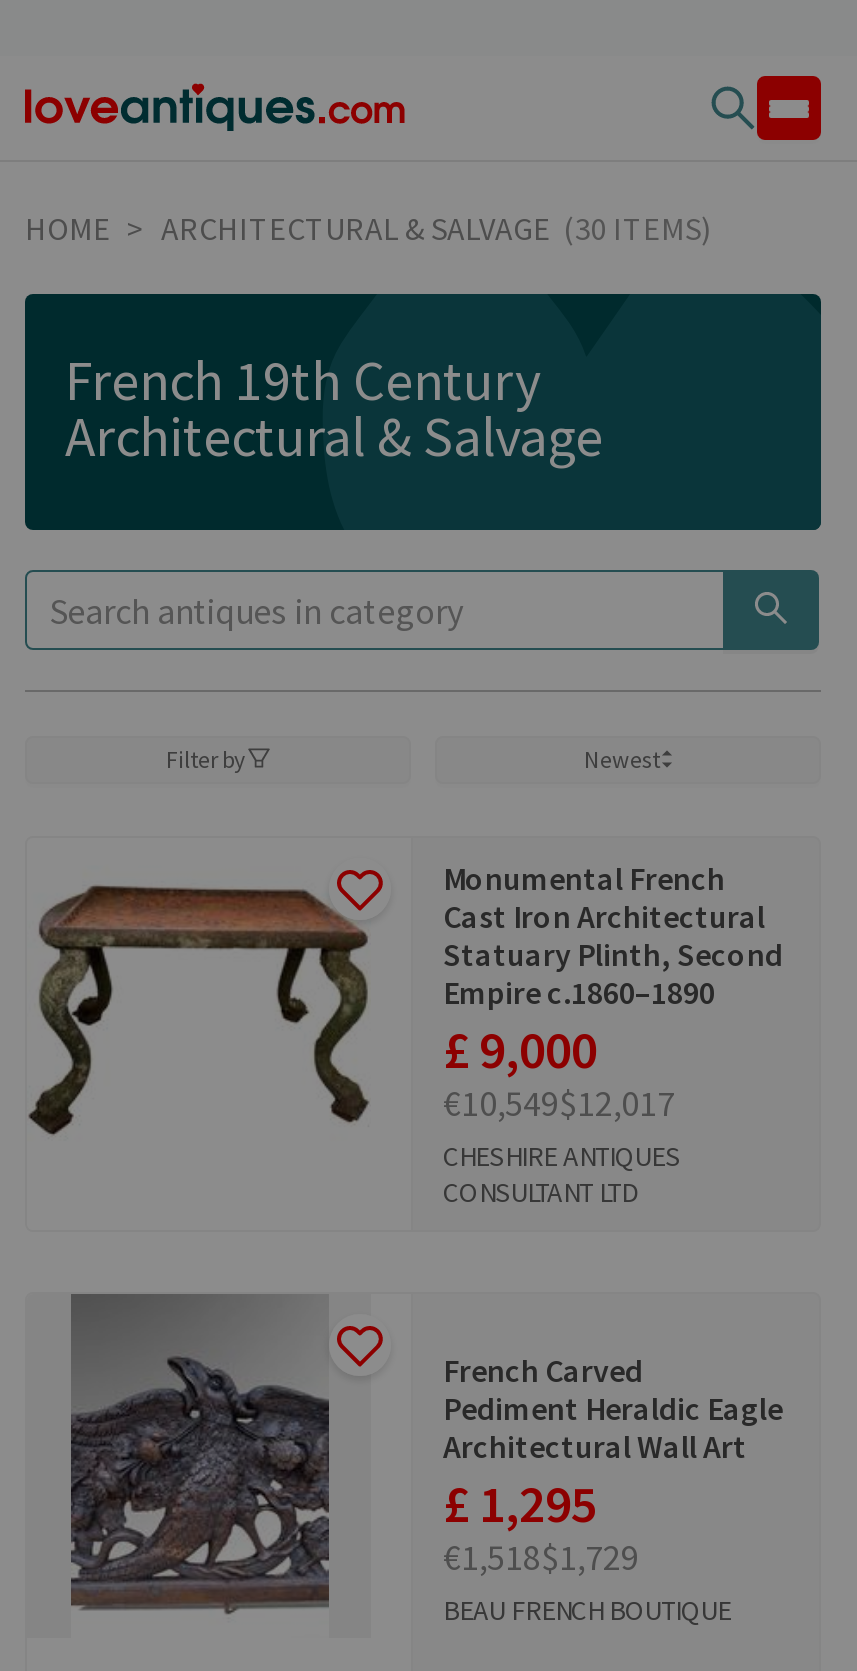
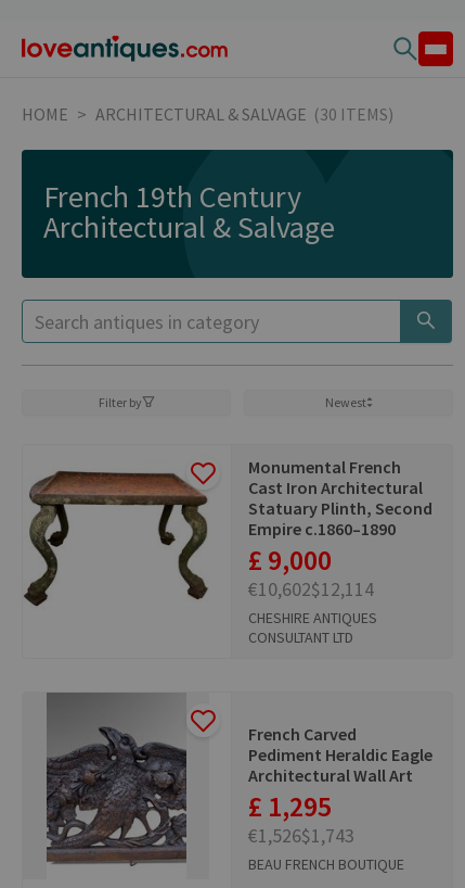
[443,1079,675,1125] €10,549$12,017 -> [248,576,374,601] €10,602$12,114
[443,1534,639,1580] €1,518$1,729 -> [248,823,354,848] €1,526$1,743

